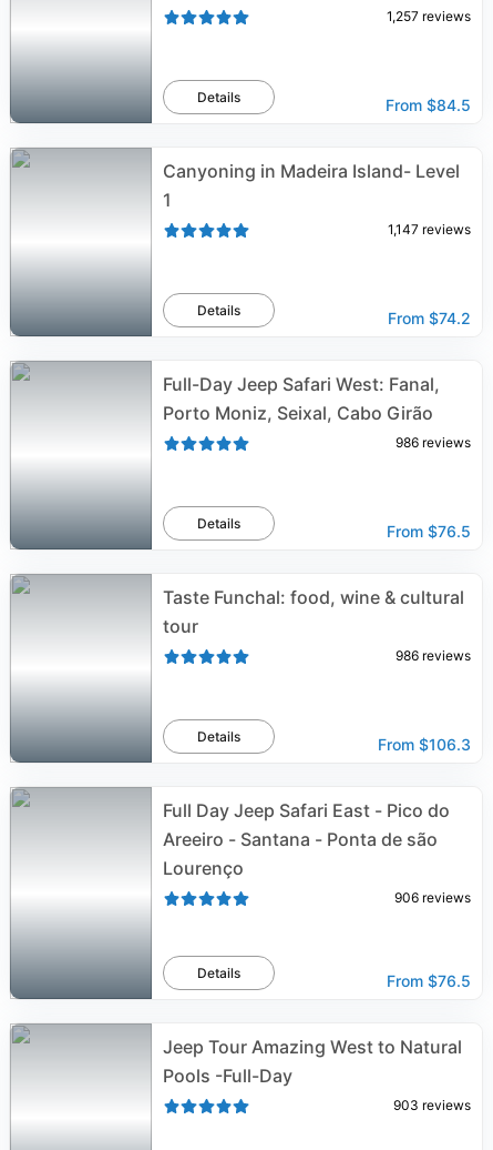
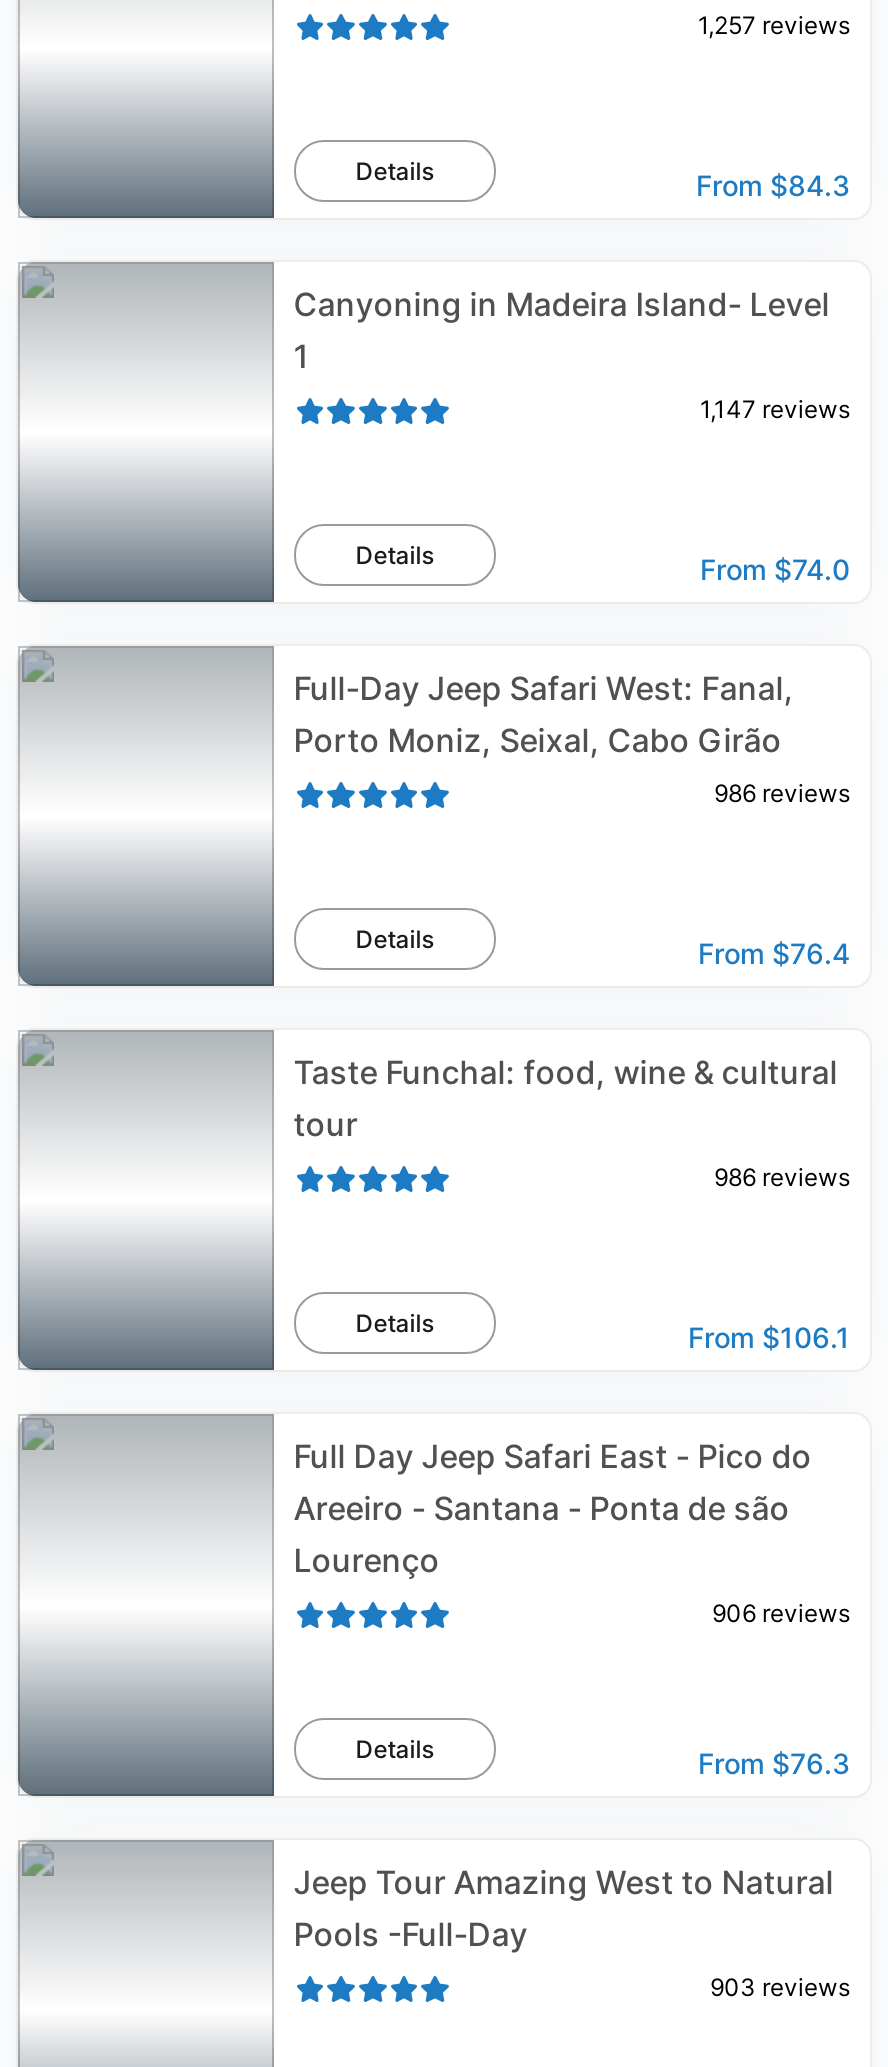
[386,95,471,114] From $84.5 -> [696,168,850,202] From $84.3
[388,309,471,327] From $74.2 -> [700,552,850,586] From $74.0
[387,522,471,541] From $76.5 -> [698,936,850,970] From $76.4
[378,735,471,754] From $106.3 -> [688,1320,850,1354] From $106.1
[387,971,471,990] From $76.5 -> [698,1746,850,1780] From $76.3

